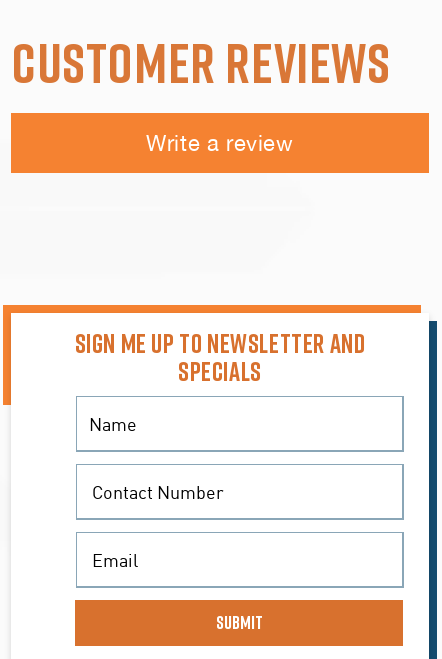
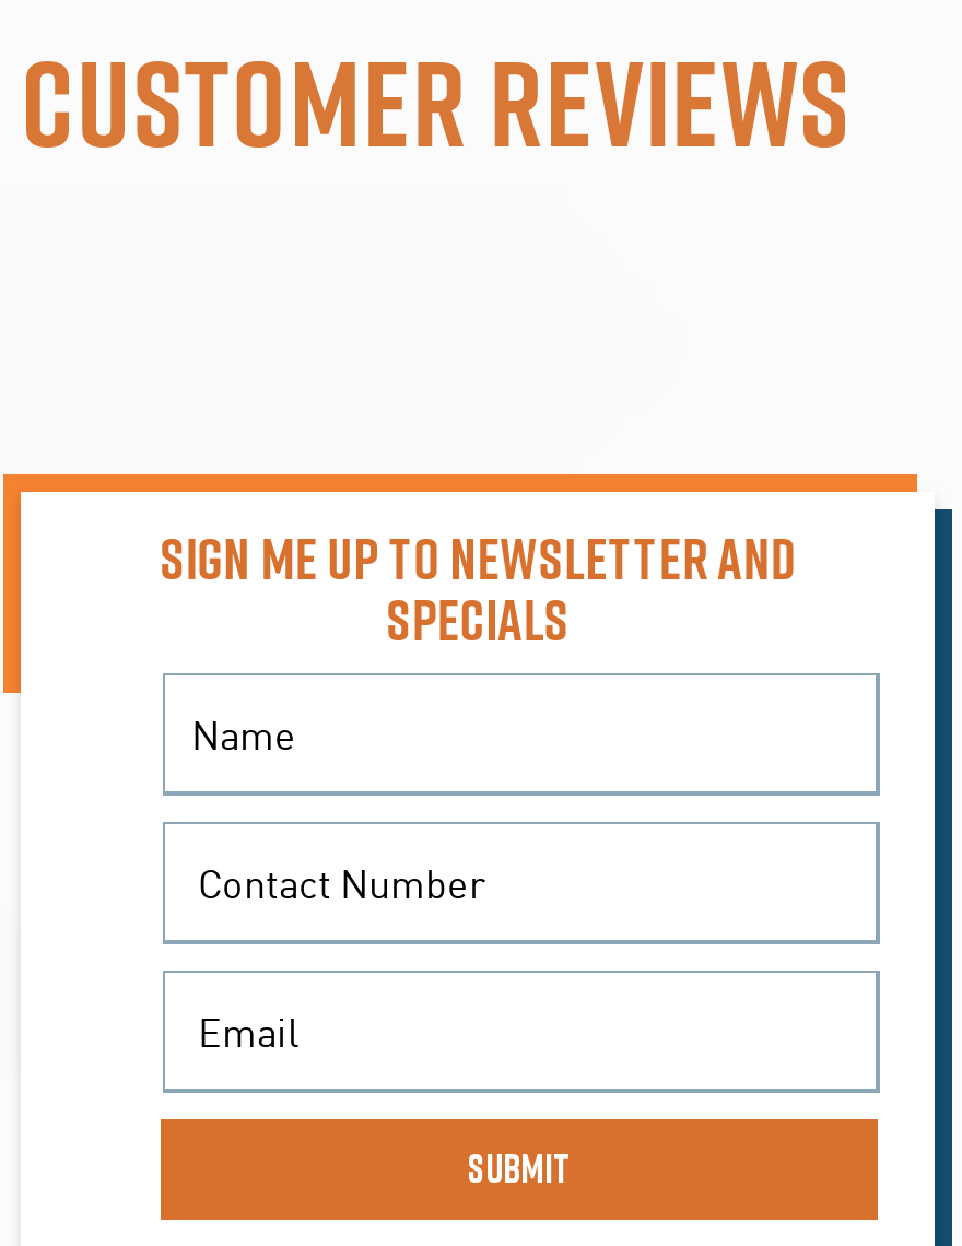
[146,130,294,156] Write a review -> none

